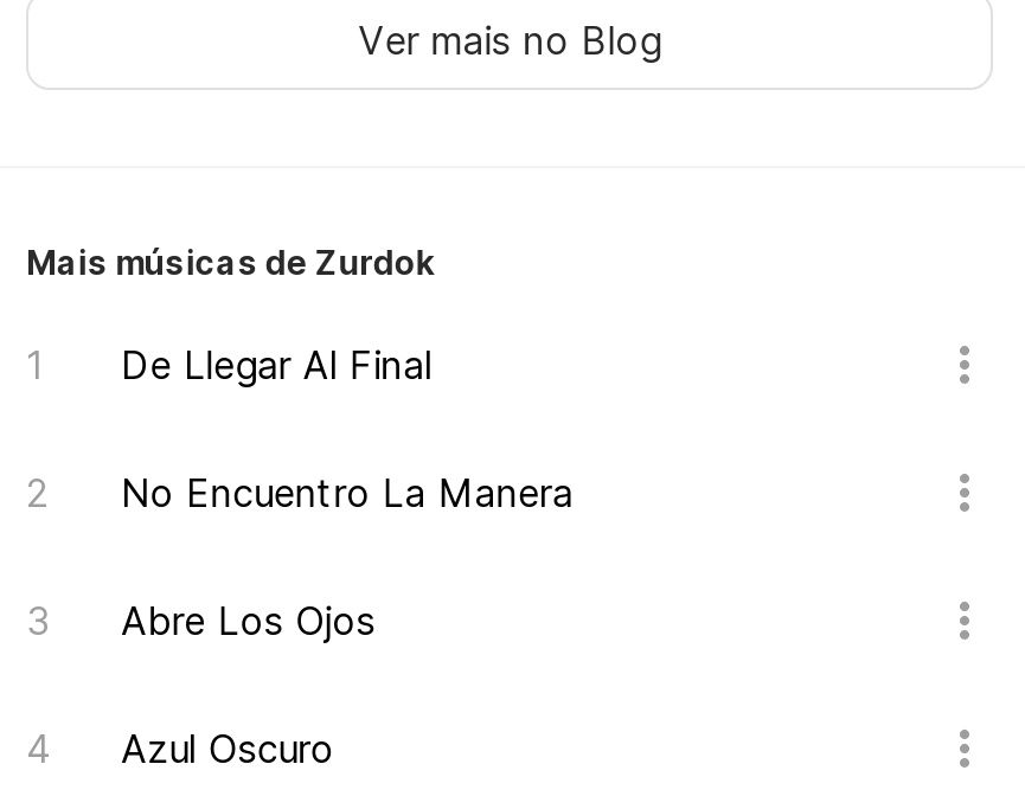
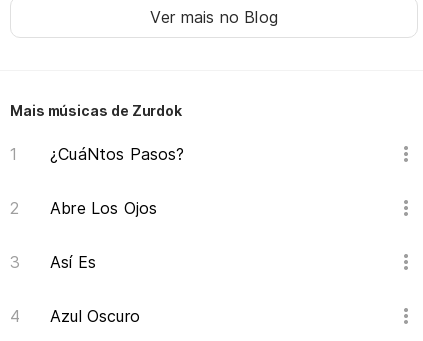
[121,341,573,516] De Llegar Al Final | No Encuentro La Manera -> [50,144,185,164] ¿CuáNtos Pasos?
moved [121,597,375,644] -> [50,198,157,218]: Abre Los Ojos
none -> [50,252,96,272] Así Es

